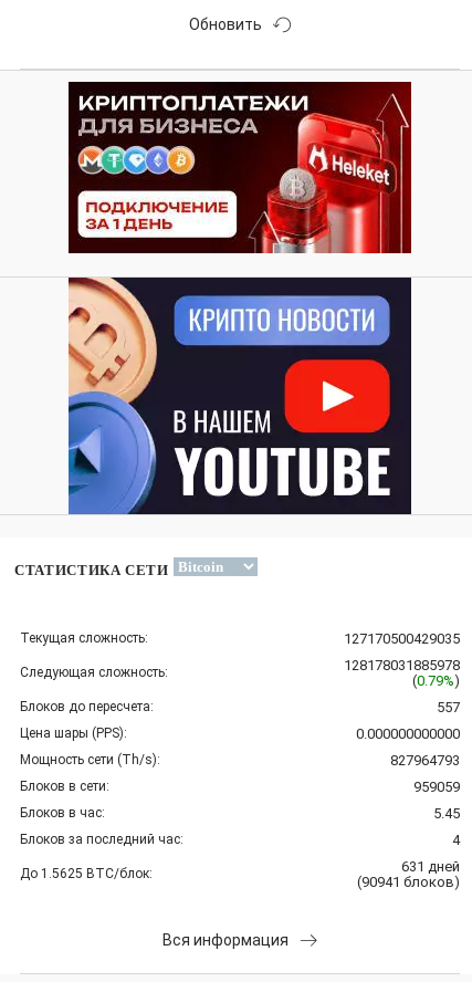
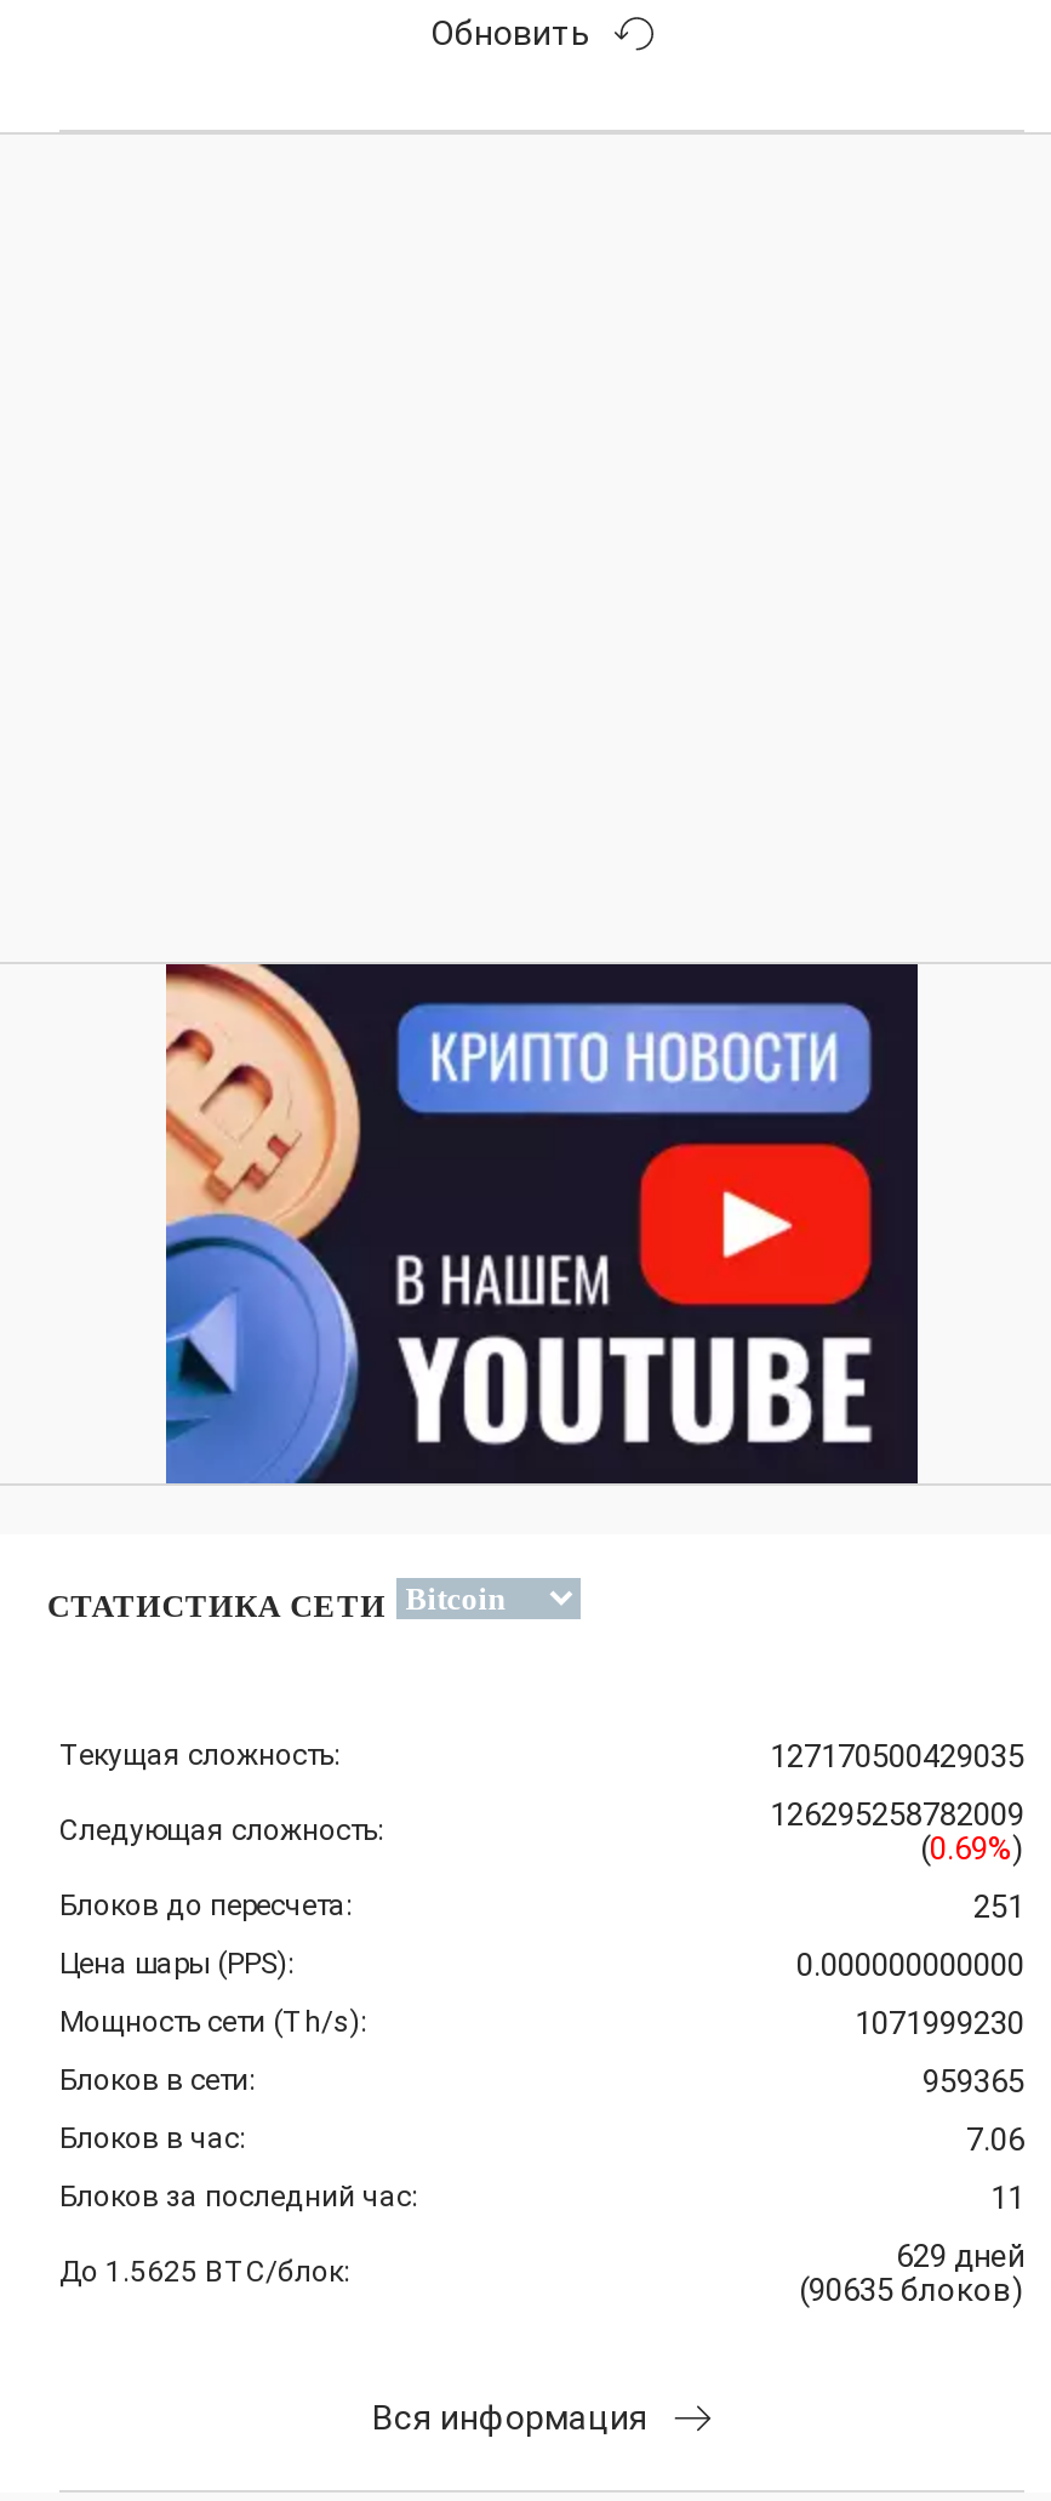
[67,81,412,254] [image] -> none
[344,657,460,673] 128178031885978 -> [770,1796,1024,1832] 126295258782009
[412,672,460,689] (0.79%) -> [920,1830,1024,1866] (0.69%)
[437,699,460,715] 557 -> [973,1888,1024,1924] 251
[390,752,460,768] 827964793 -> [855,2004,1024,2041] 1071999230
[413,778,460,795] 959059 -> [923,2063,1024,2099] 959365
[433,805,460,821] 5.45 -> [966,2121,1024,2157] 7.06
[452,831,460,848] 4 -> [990,2179,1024,2215] 11
[401,858,460,875] 631 дней -> [896,2237,1024,2274] 629 дней
[357,873,460,890] (90941 блоков) -> [799,2271,1024,2308] (90635 блоков)

